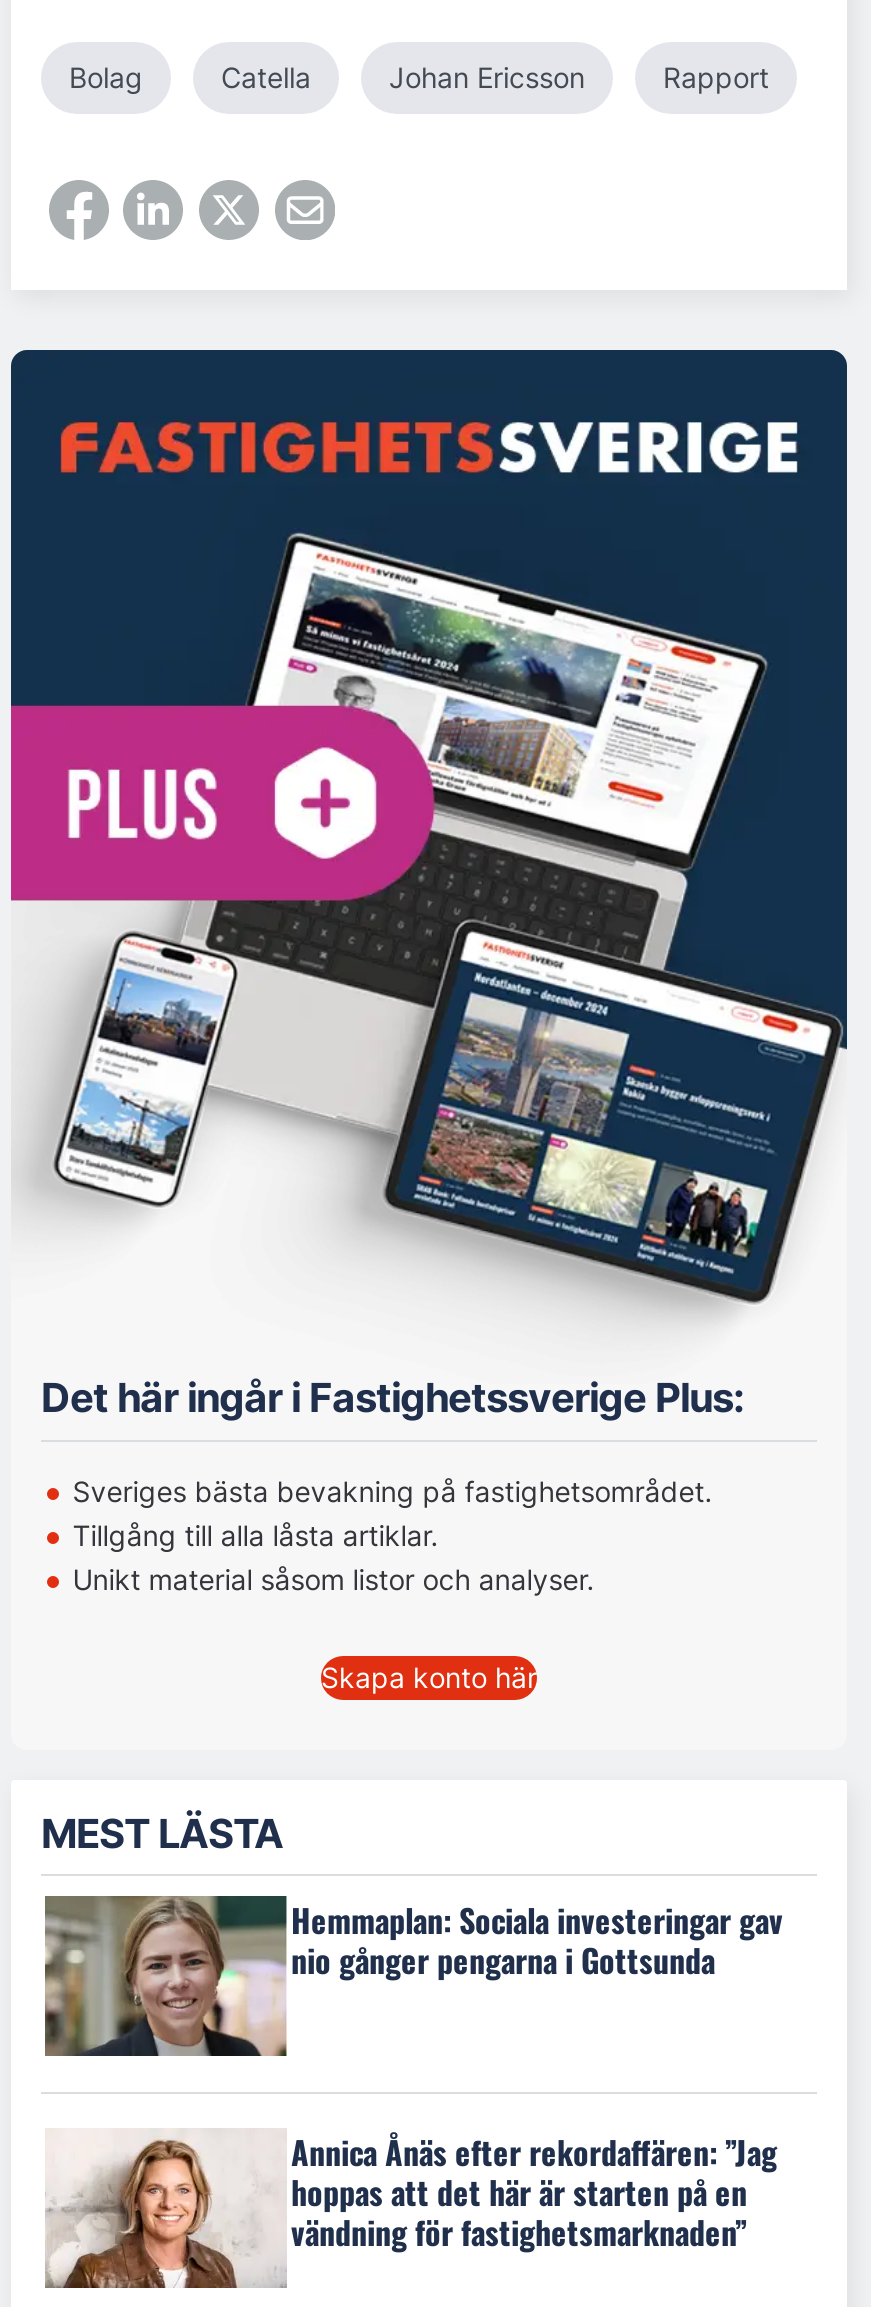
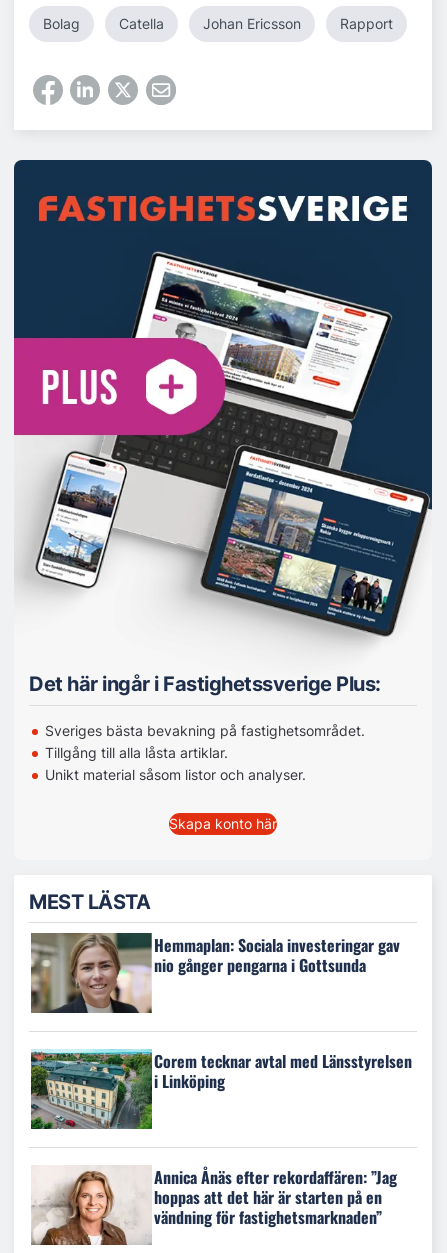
none -> [30,1049,412,1129] [image] | Corem tecknar avtal med Länsstyrelsen | i Linköping

